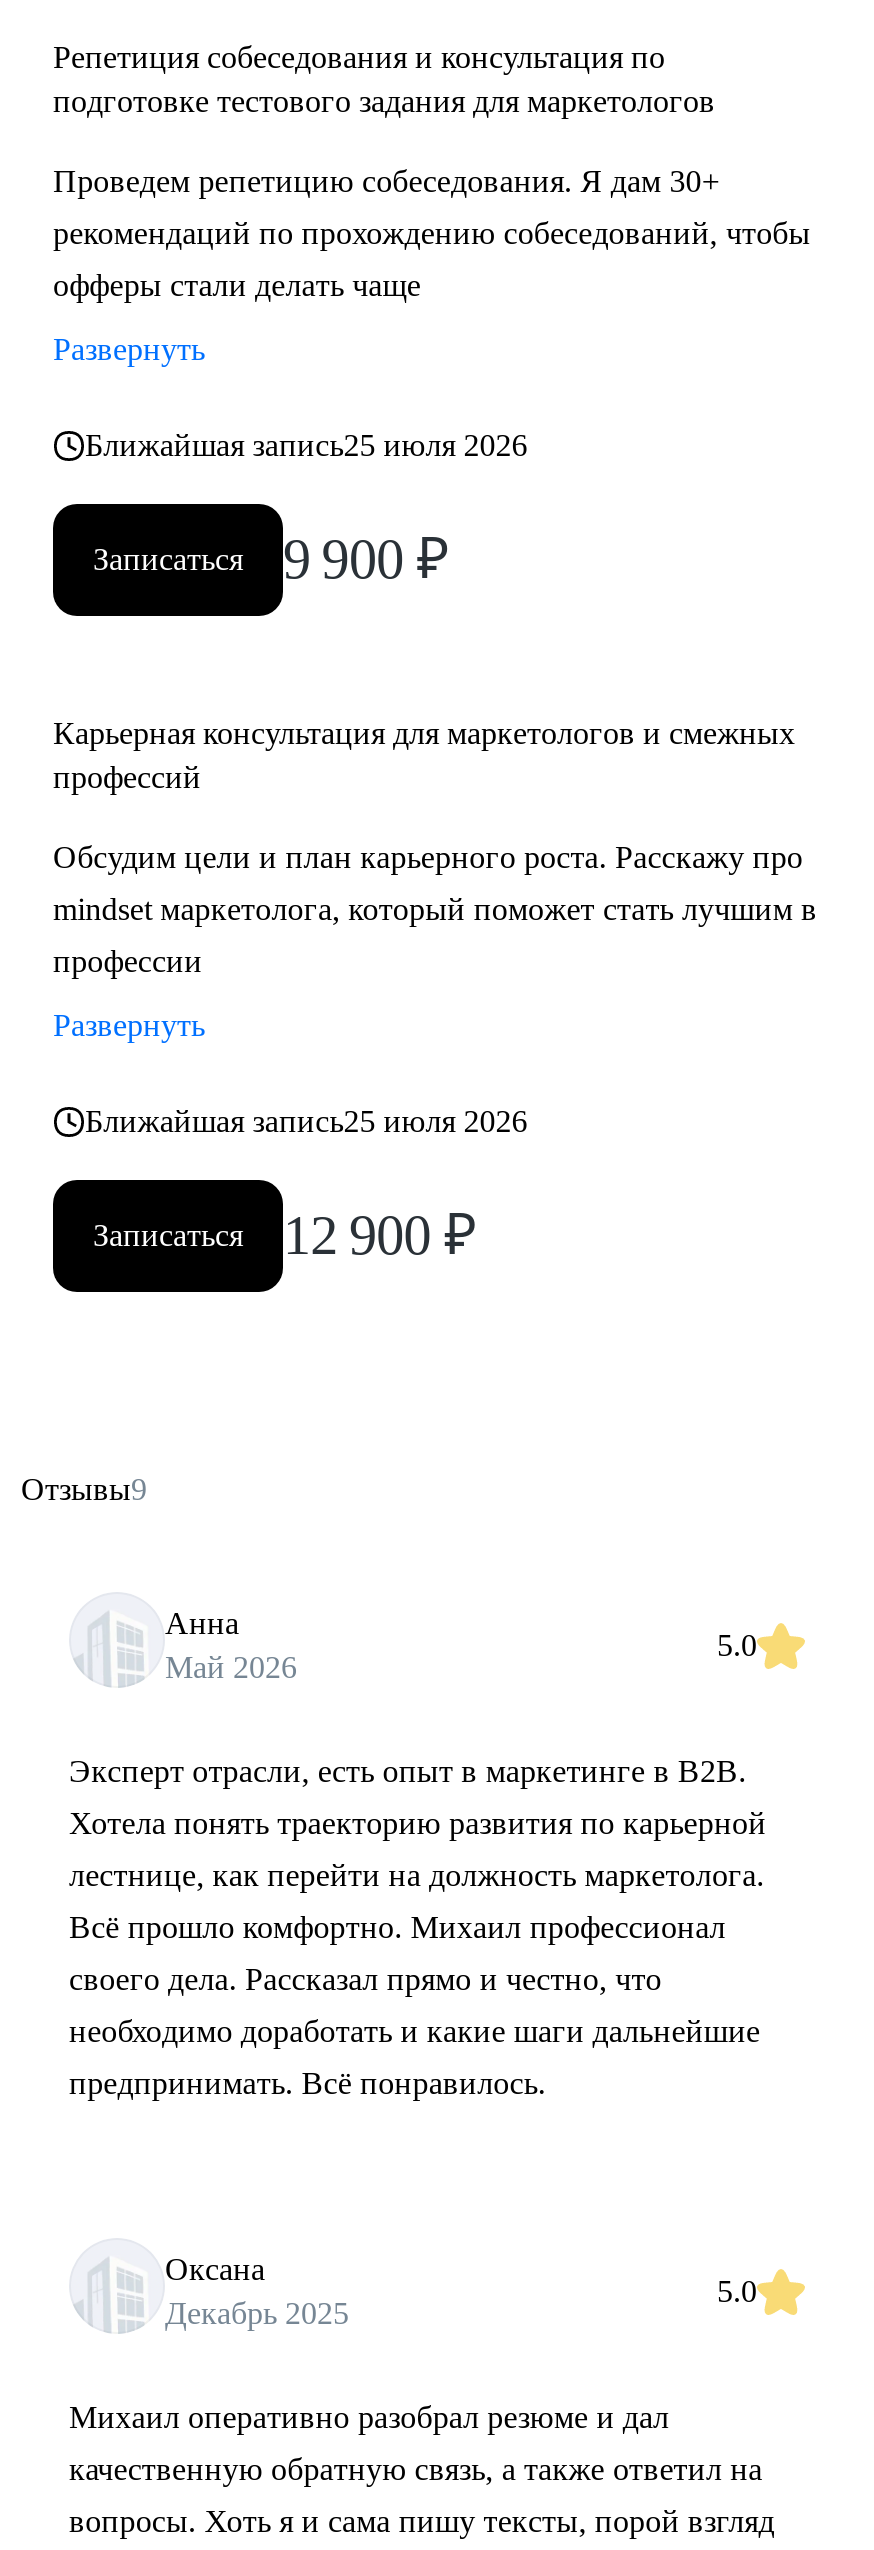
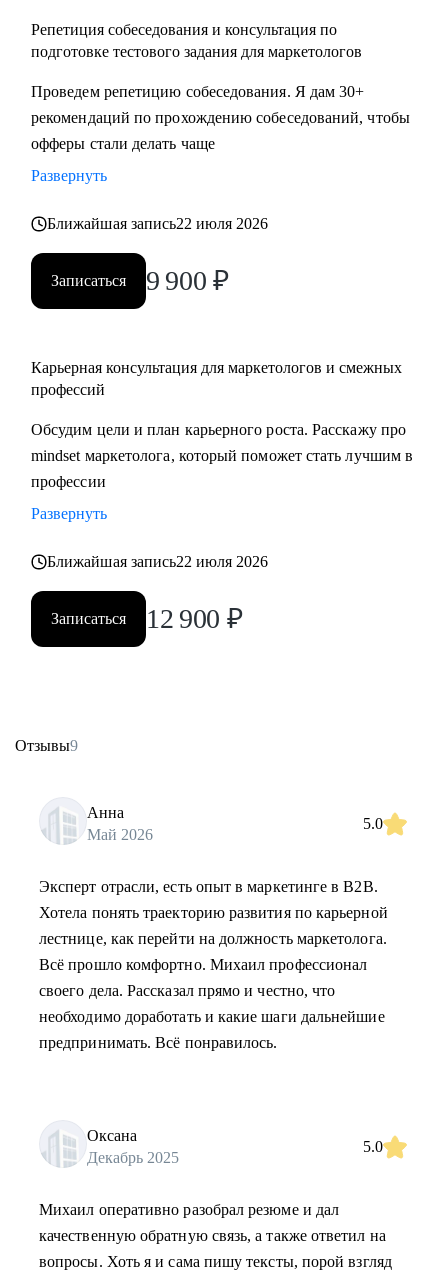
[85,428,528,462] Ближайшая запись25 июля 2026 -> [47,215,268,232] Ближайшая запись22 июля 2026
[85,1104,528,1138] Ближайшая запись25 июля 2026 -> [47,553,268,570] Ближайшая запись22 июля 2026

